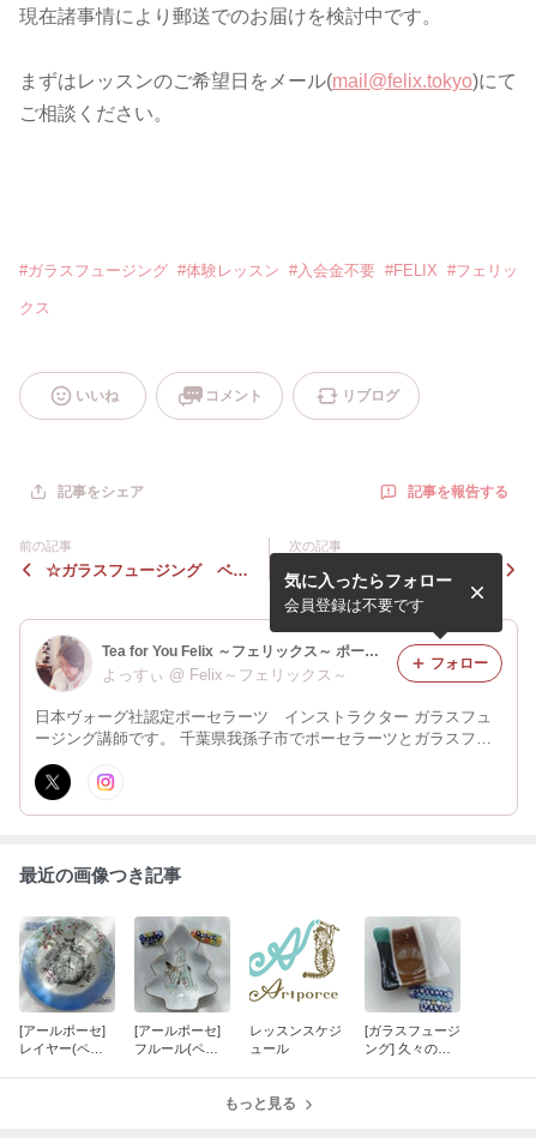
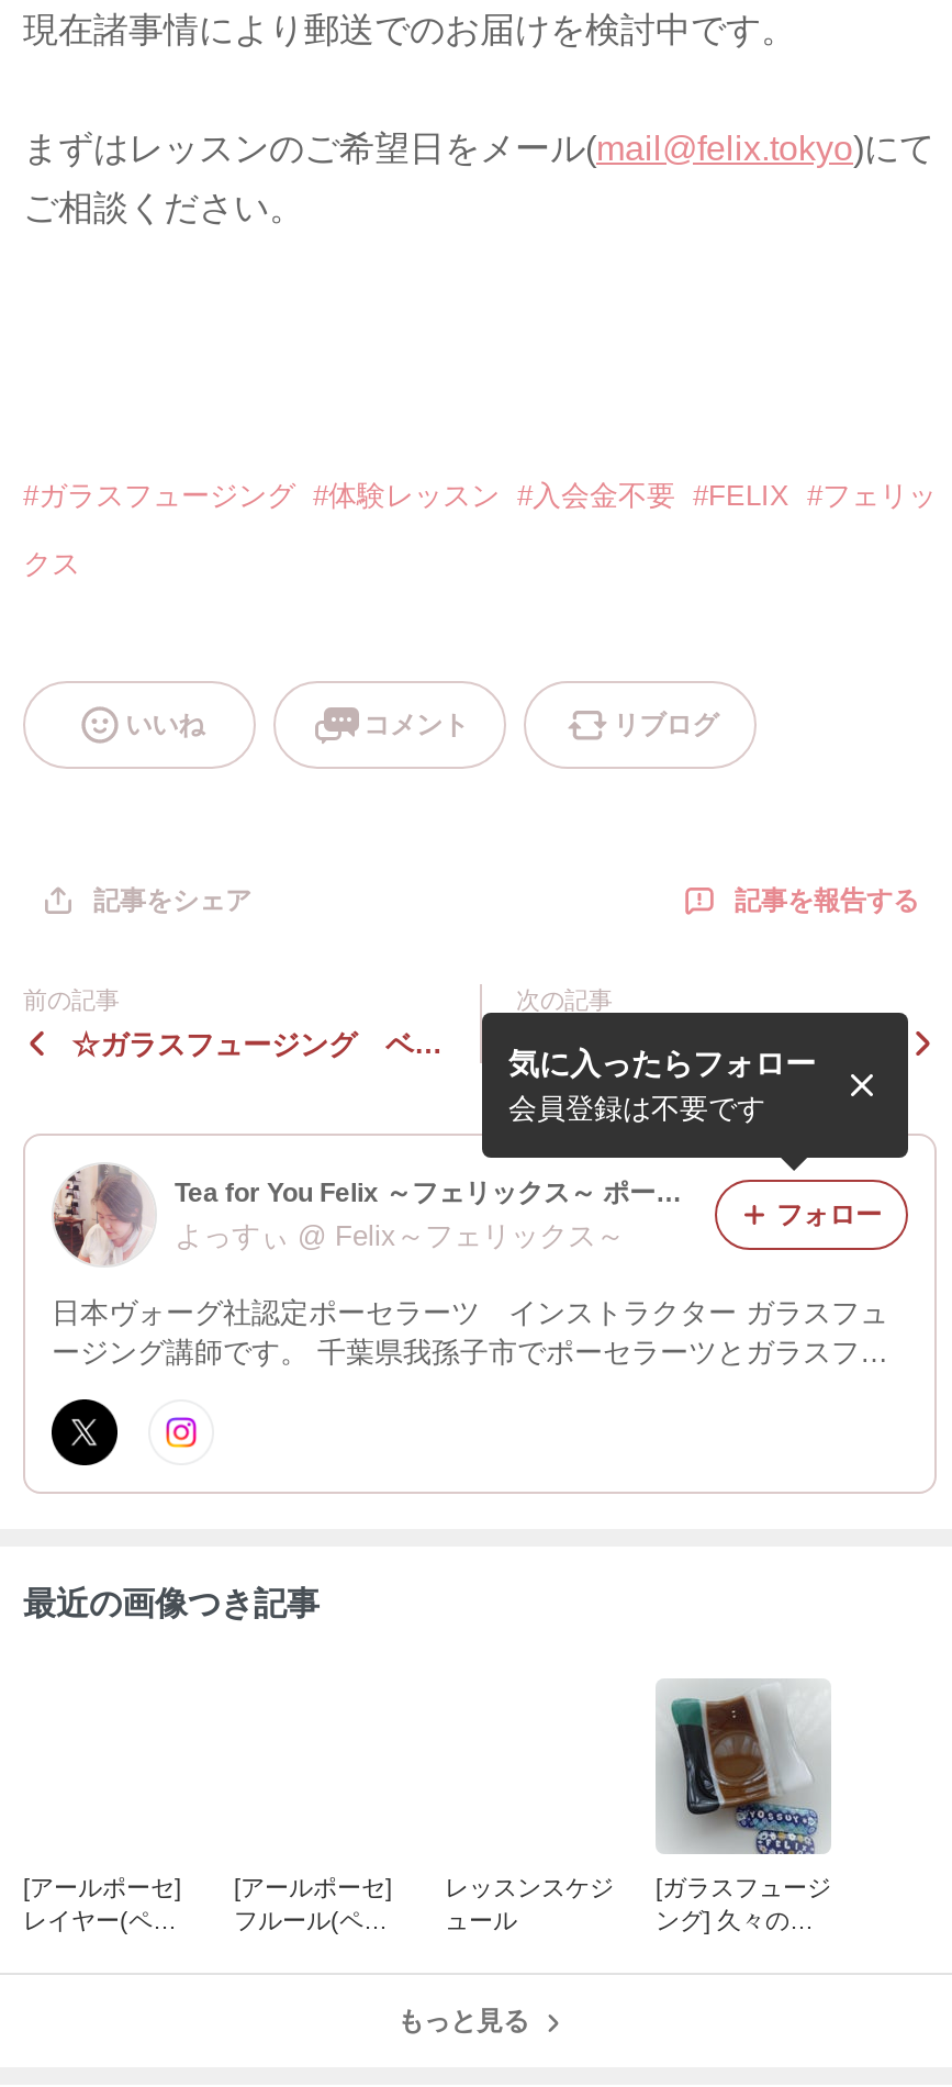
[19,916,116,1014] [image] -> none
[133,916,230,1014] [image] -> none
[248,919,341,1003] [image] -> none

